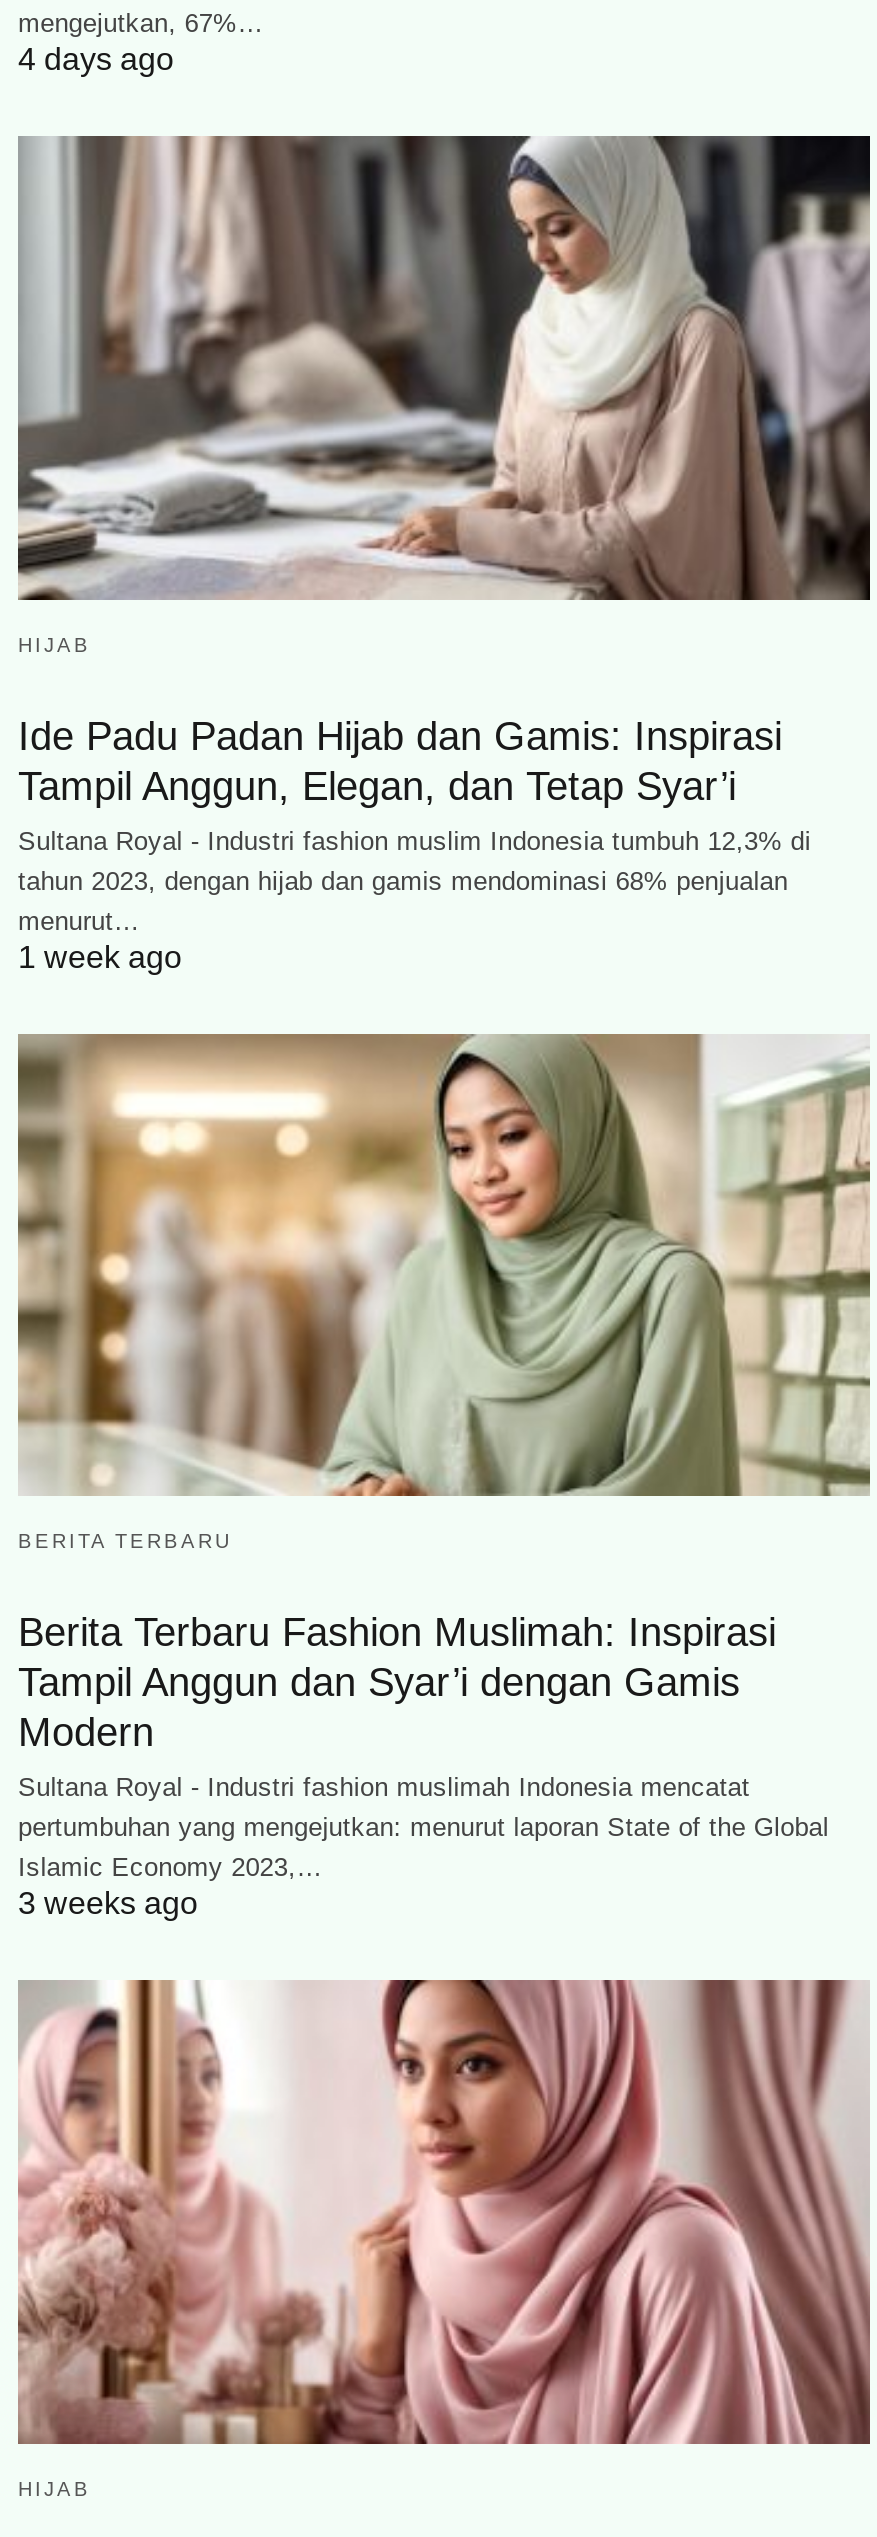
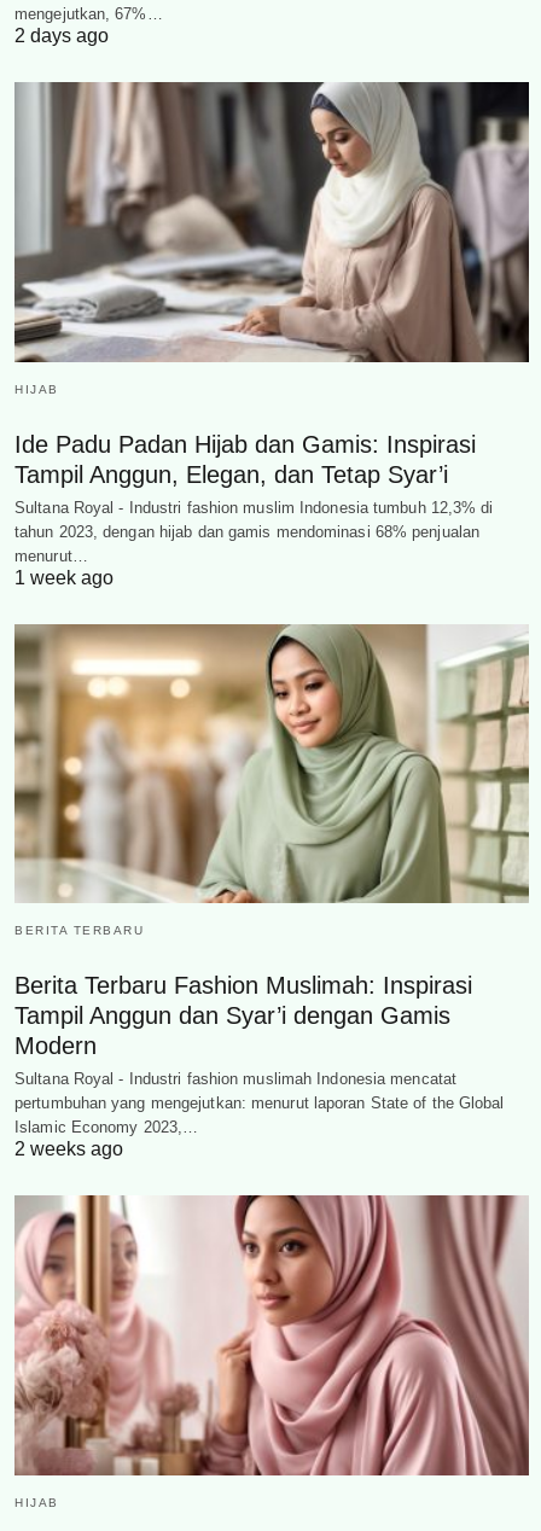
[18,43,174,77] 4 days ago -> [14,26,109,46] 2 days ago
[18,1886,198,1920] 3 weeks ago -> [14,1139,123,1159] 2 weeks ago

